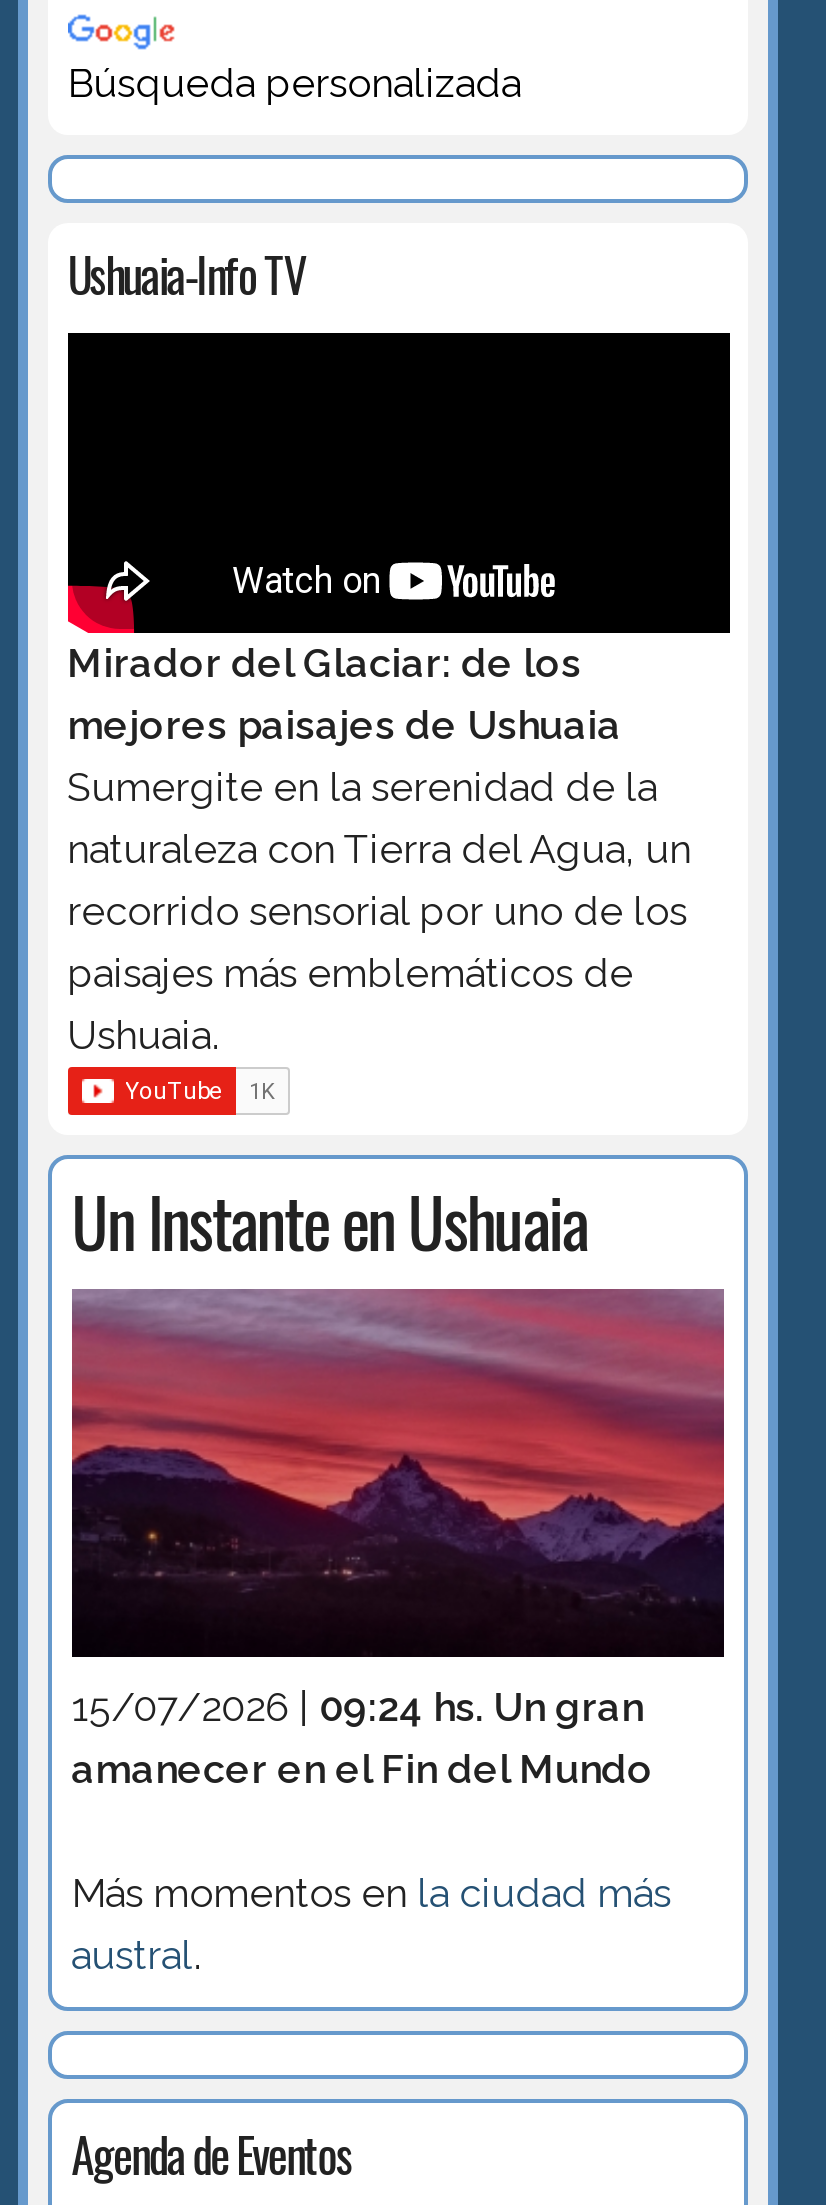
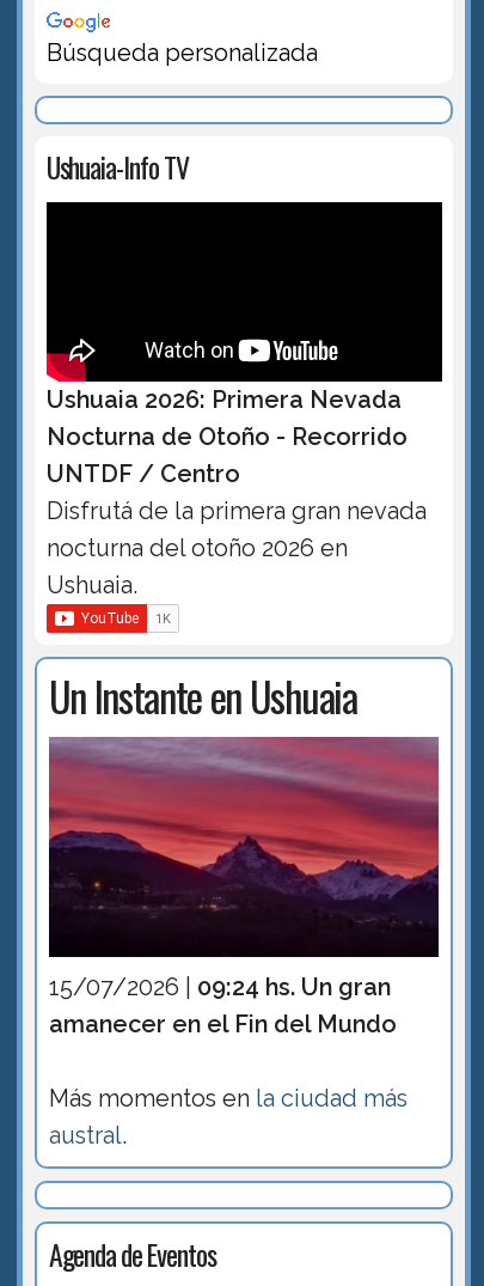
[67,639,691,997] Mirador del Glaciar: de los | mejores paisajes de Ushuaia | Sumergite en la serenidad de la | naturaleza con Tierra del Agua, un | recorrido sensorial por uno de los | paisajes más emblemáticos de -> [46,385,426,562] Ushuaia 2026: Primera Nevada | Nocturna de Otoño - Recorrido | UNTDF / Centro | Disfrutá de la primera gran nevada | nocturna del otoño 2026 en

